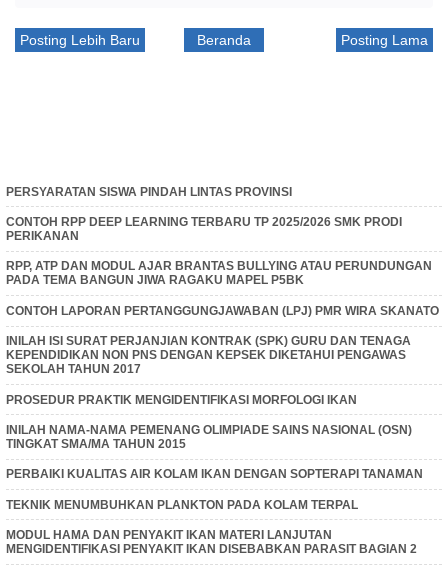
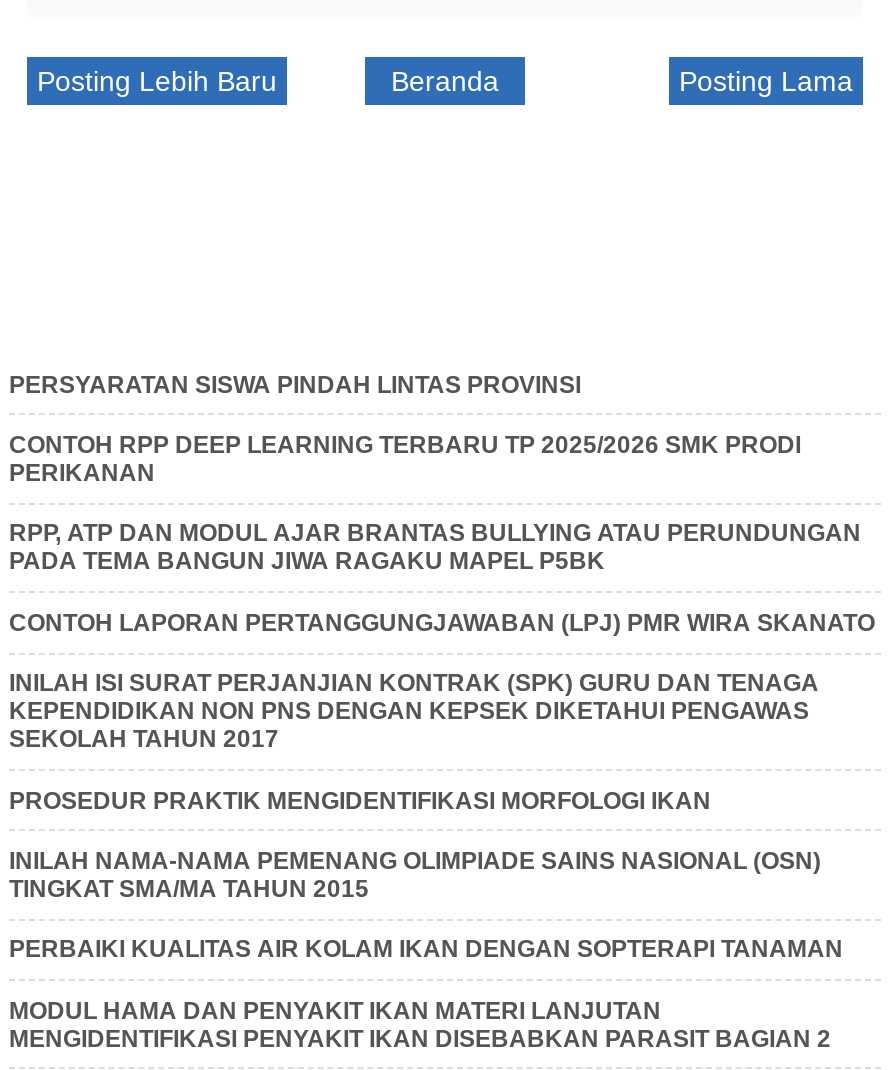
[6,498,358,512] TEKNIK MENUMBUHKAN PLANKTON PADA KOLAM TERPAL -> none

